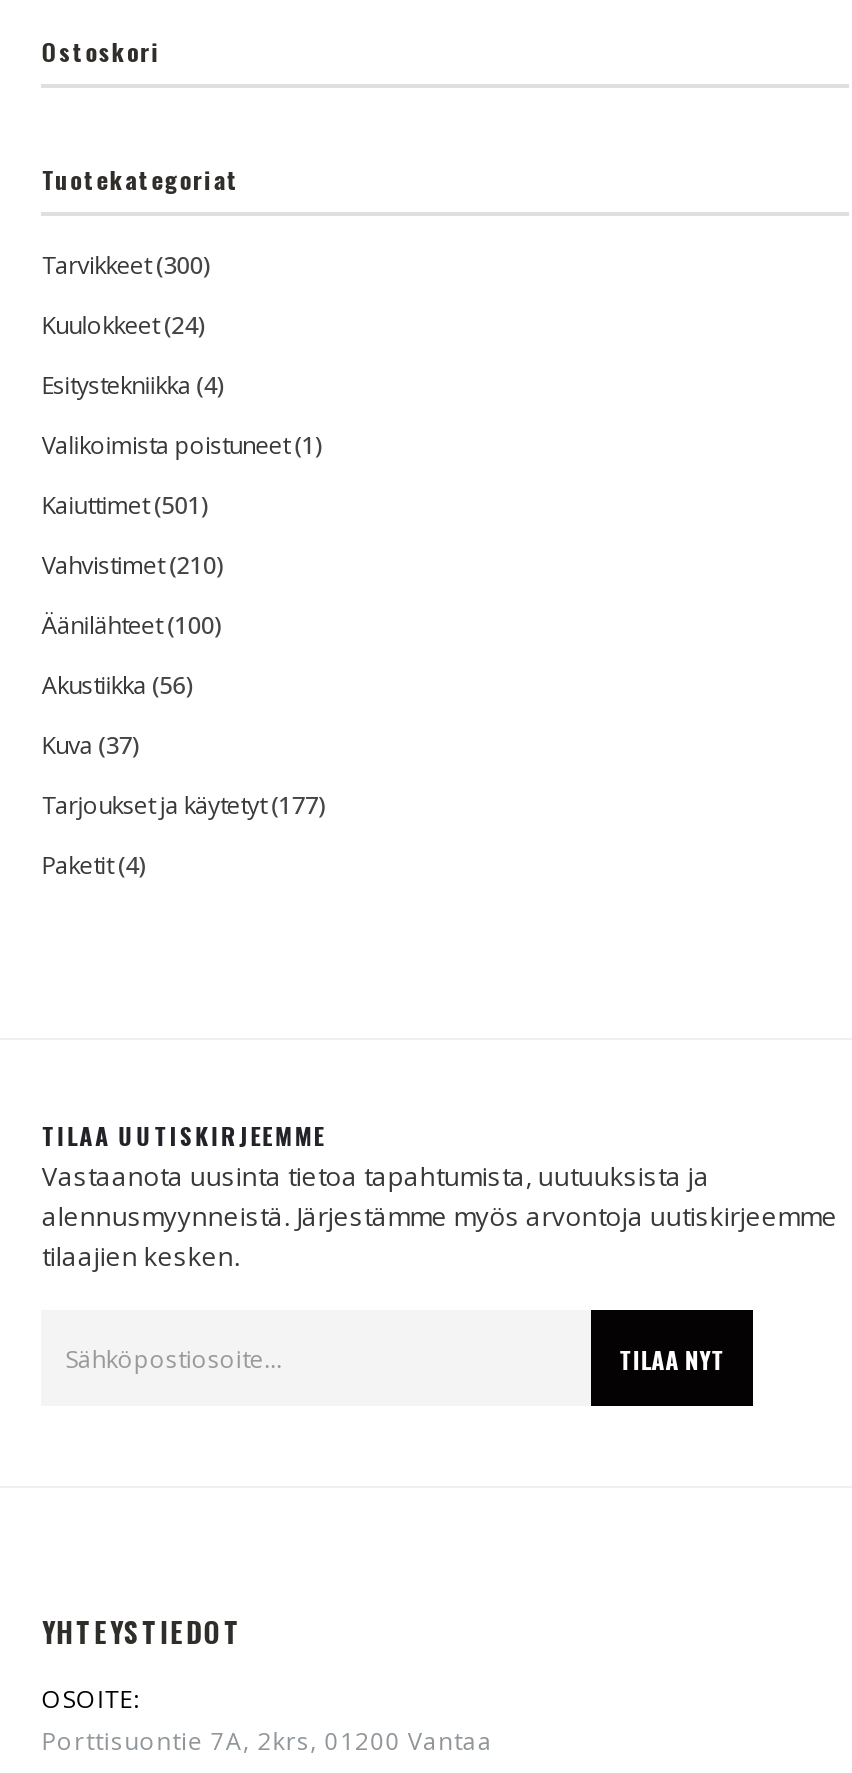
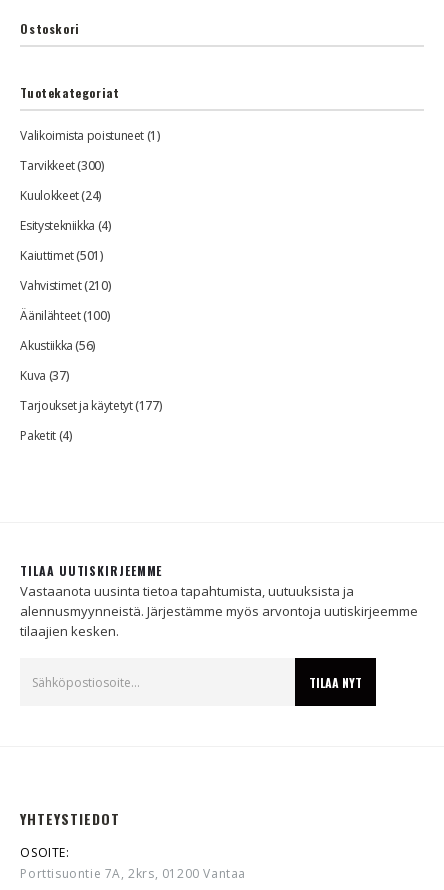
moved [42,248,224,402] -> [20,157,112,234]: Tarvikkeet (300) | Kuulokkeet (24) | Esitystekniikka (4)
moved [42,428,322,462] -> [20,127,161,144]: Valikoimista poistuneet (1)

